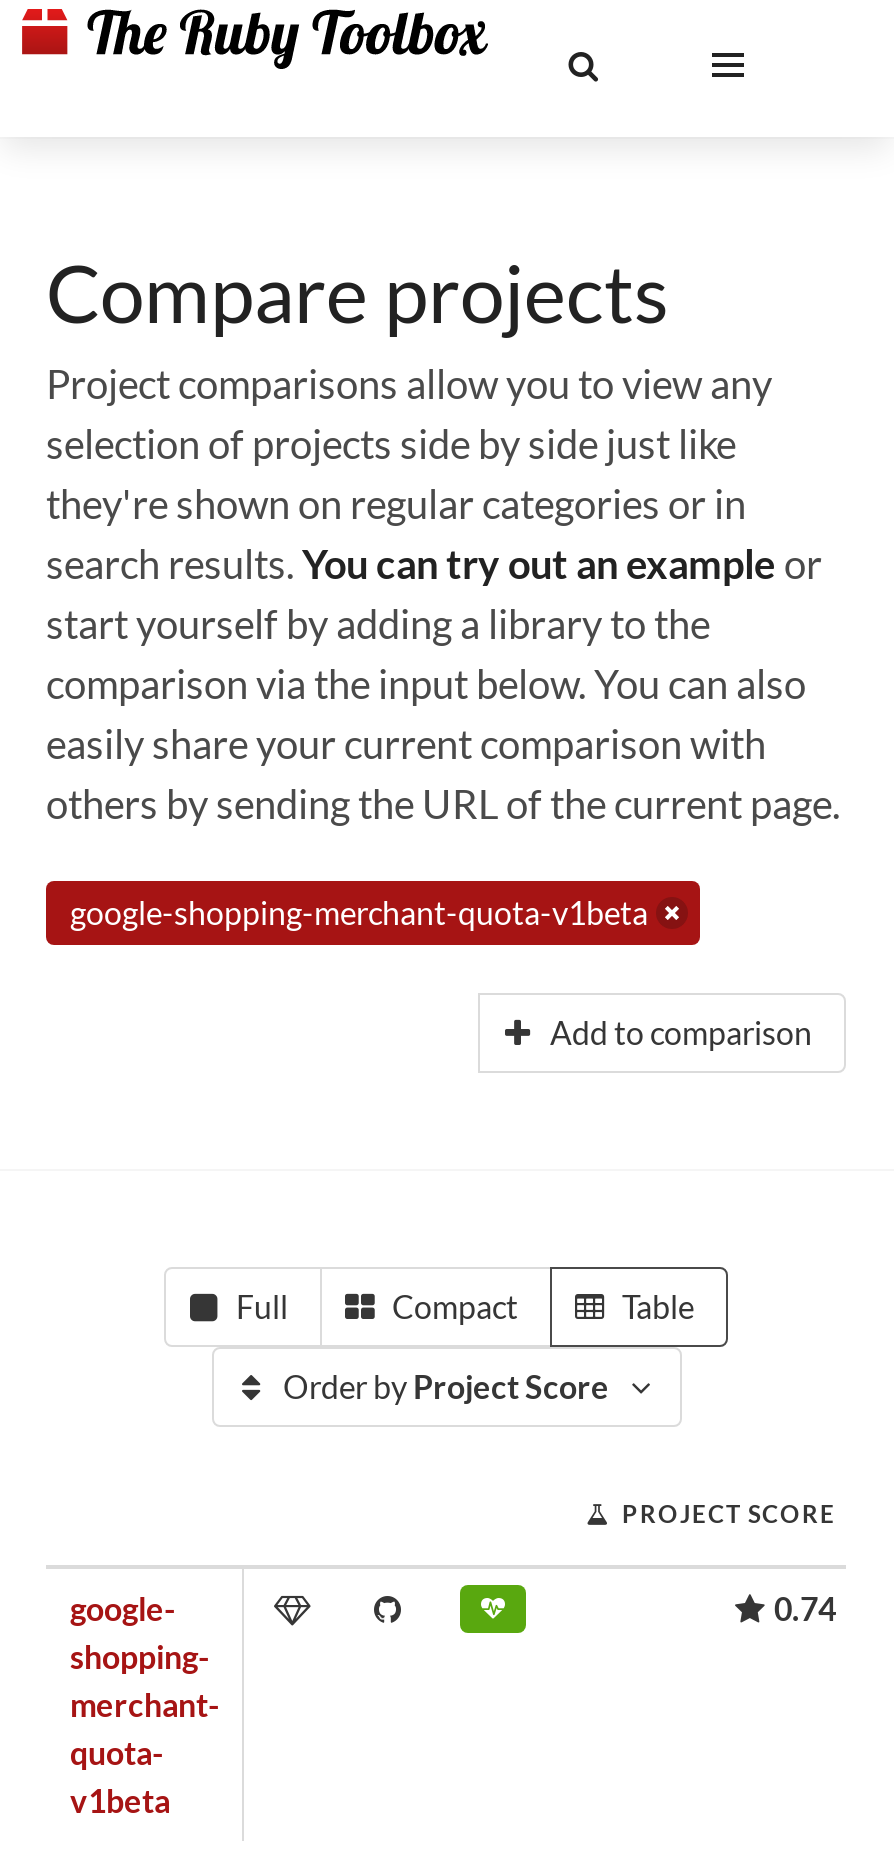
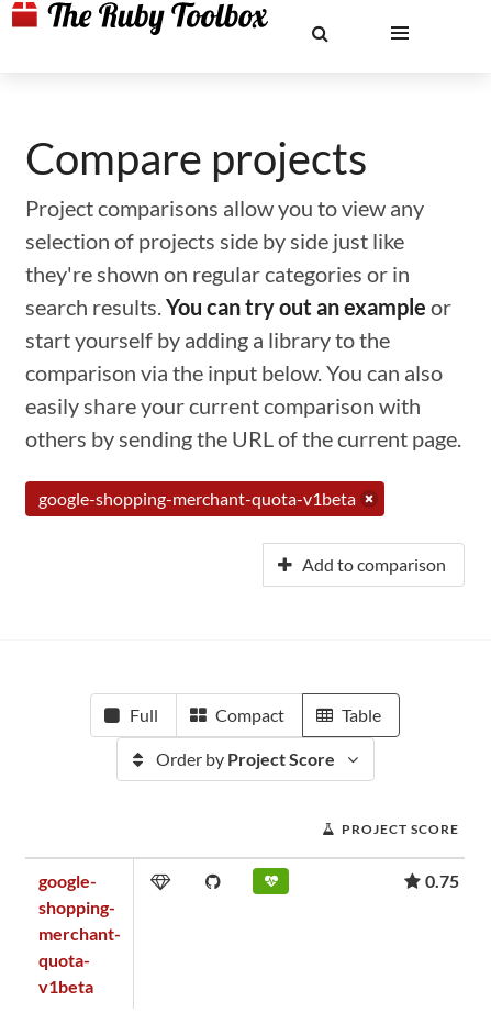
[774,1589,836,1627] 0.74 -> [425,870,459,891] 0.75

